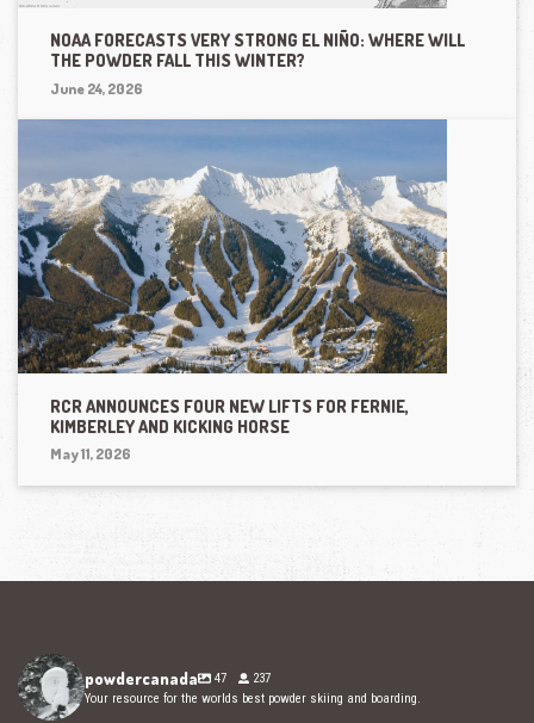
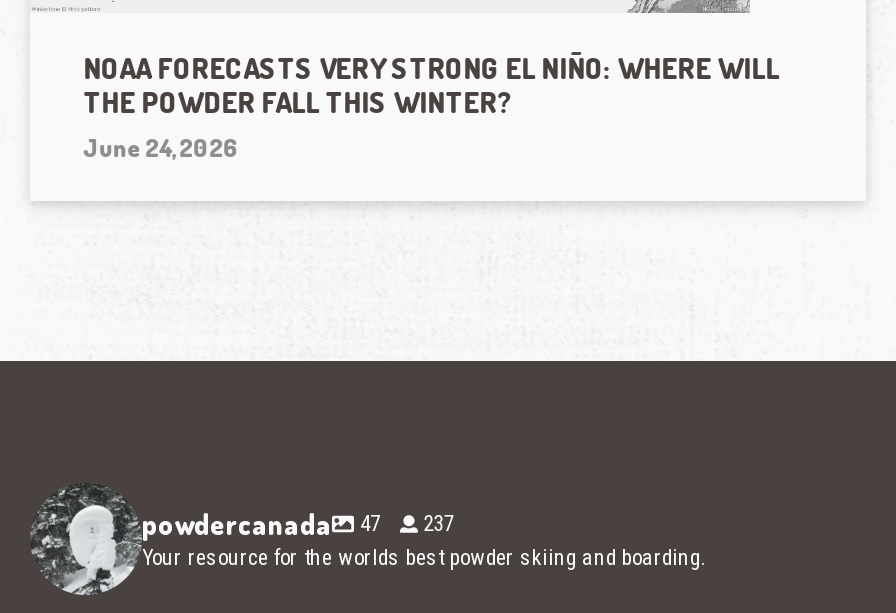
[17,118,447,463] [image] | RCR ANNOUNCES FOUR NEW LIFTS FOR FERNIE, | KIMBERLEY AND KICKING HORSE | May 11, 2026 -> none

